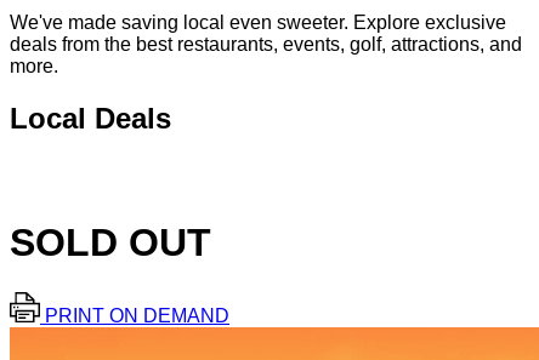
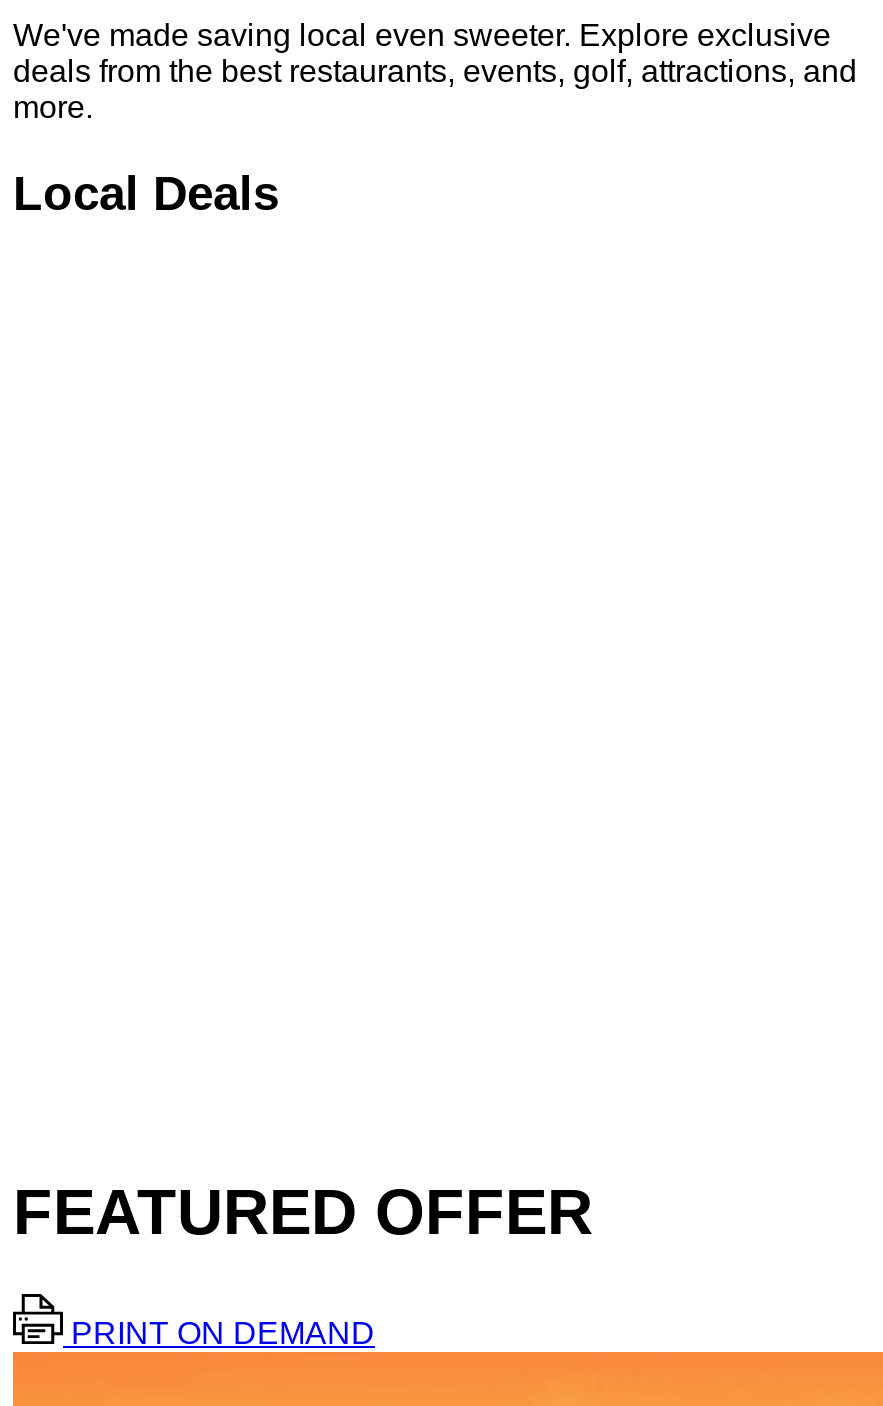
[10,221,211,264] SOLD OUT -> [13,1176,593,1248] FEATURED OFFER

